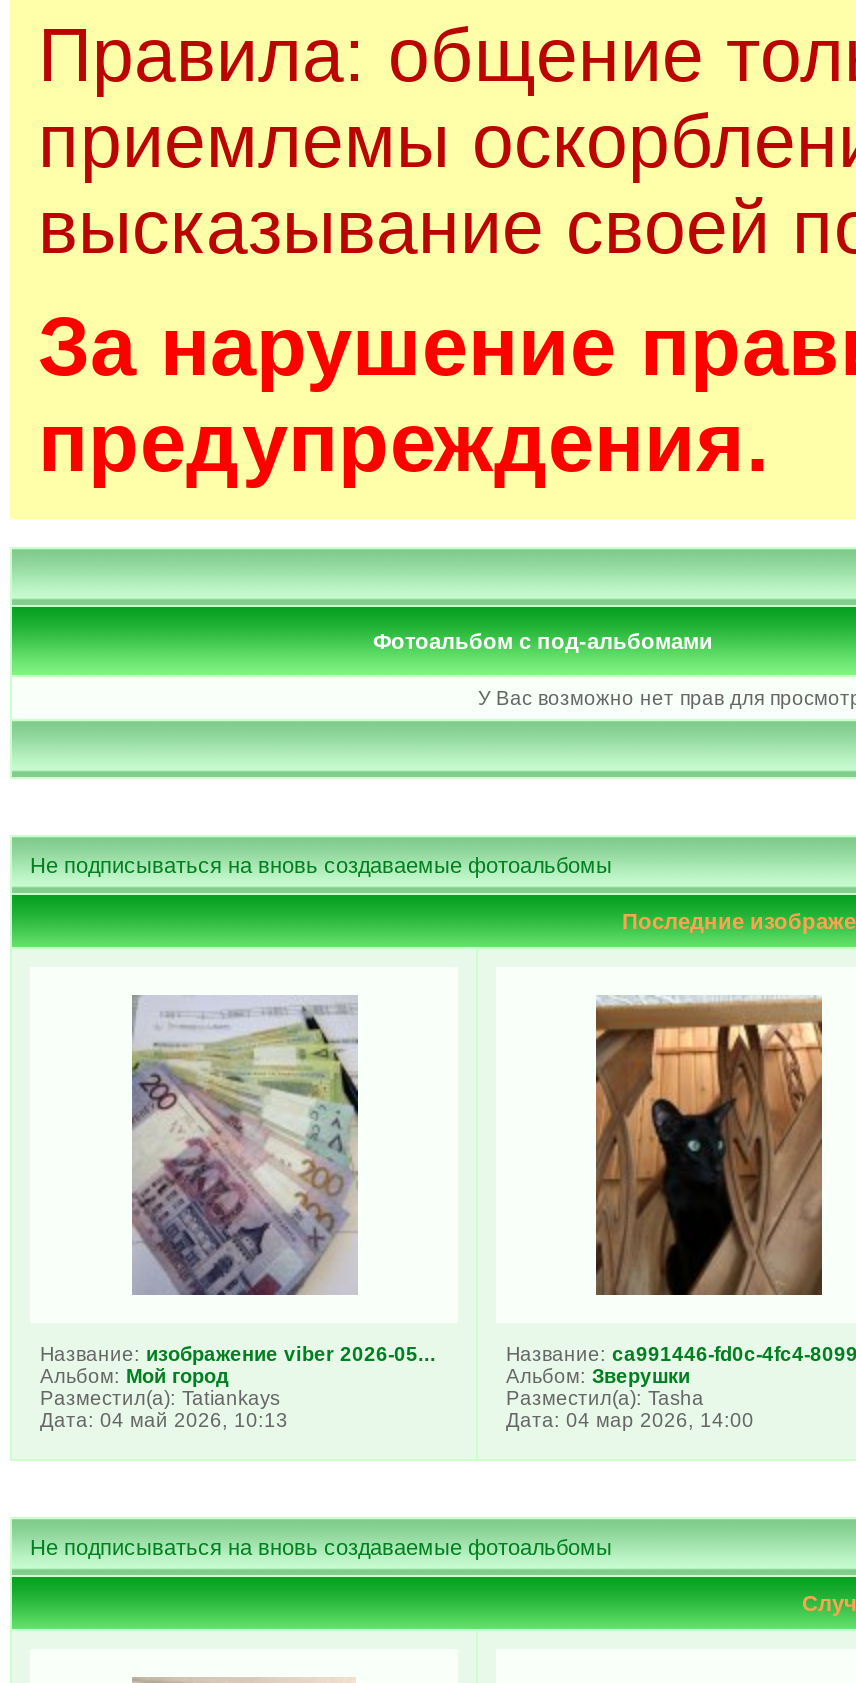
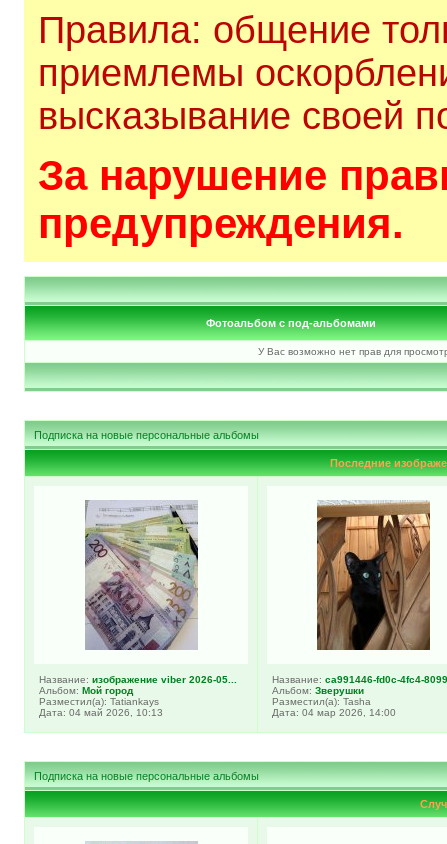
[30,852,612,876] Не подписываться на вновь создаваемые фотоальбомы -> [34,429,259,441] Подписка на новые персональные альбомы
[30,1534,612,1558] Не подписываться на вновь создаваемые фотоальбомы -> [34,770,259,782] Подписка на новые персональные альбомы

